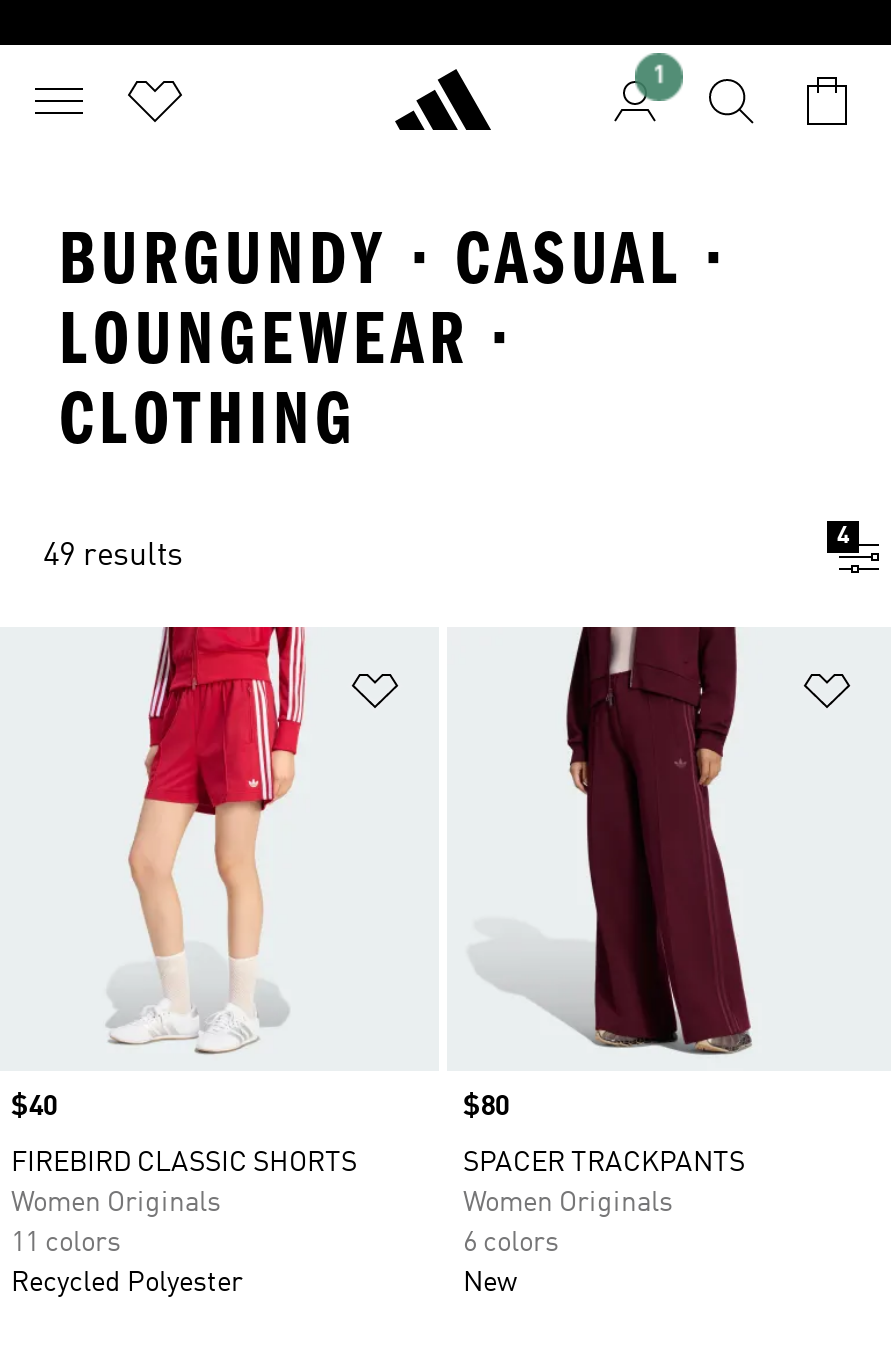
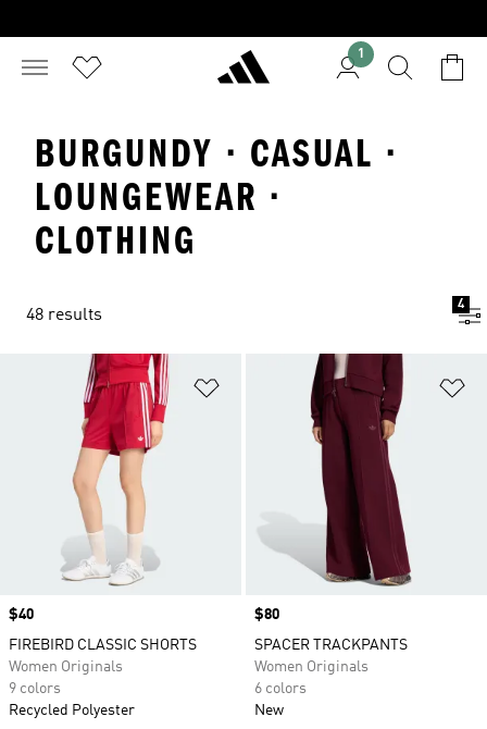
[43,541,183,573] 49 results -> [26,307,102,324] 48 results
[11,1229,121,1257] 11 colors -> [9,681,61,696] 9 colors

